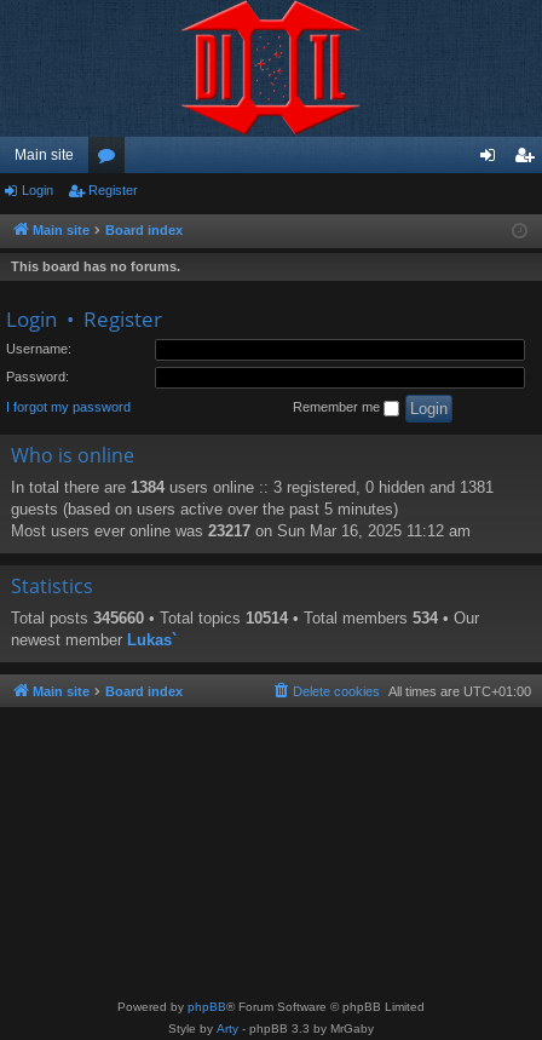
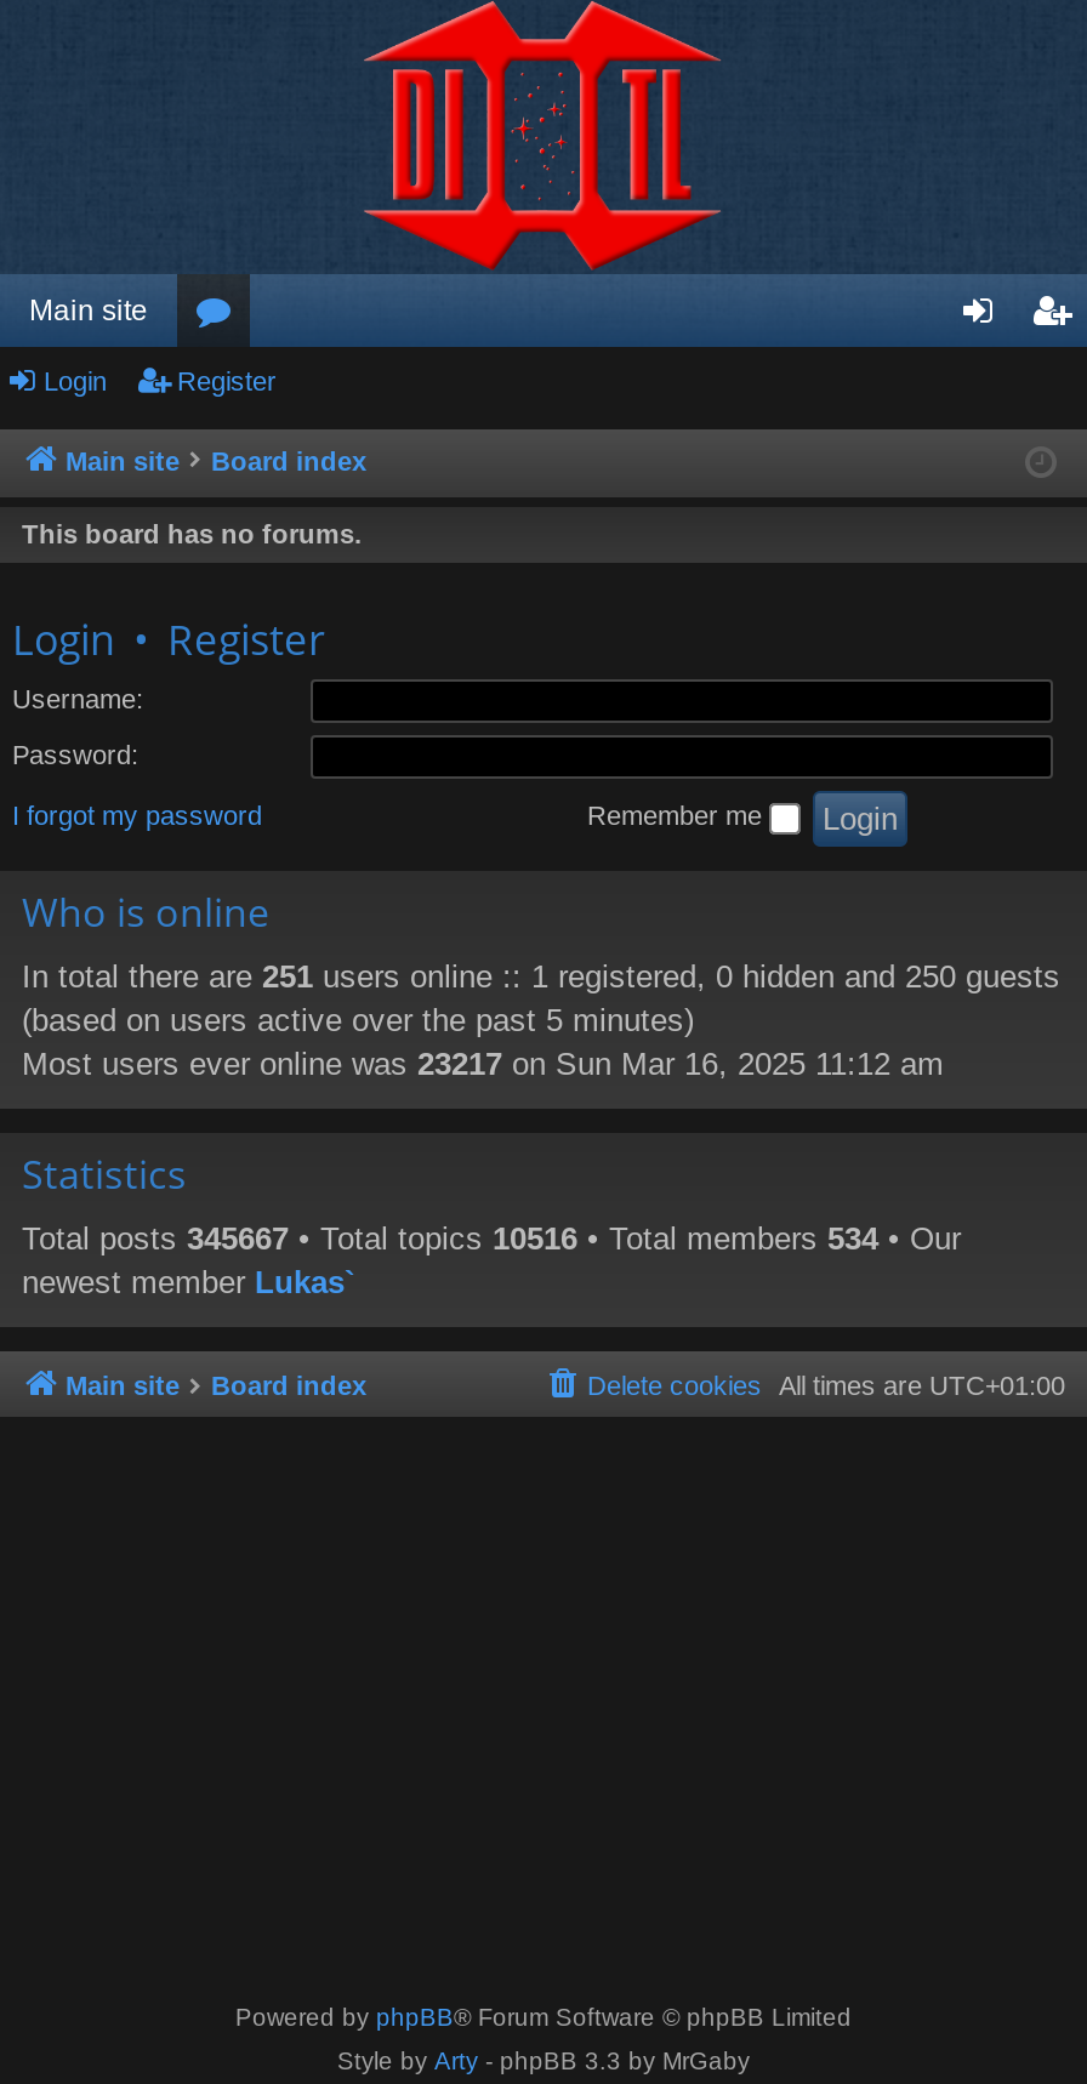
[11,479,494,519] In total there are 1384 users online :: 3 registered, 0 hidden and 1381 | guests (based on users active over the past 5 minutes) -> [22,959,1060,1039] In total there are 251 users online :: 1 registered, 0 hidden and 250 guests | (based on users active over the past 5 minutes)
[11,609,479,628] Total posts 345660 • Total topics 10514 • Total members 534 • Our -> [22,1221,961,1257] Total posts 345667 • Total topics 10516 • Total members 534 • Our

